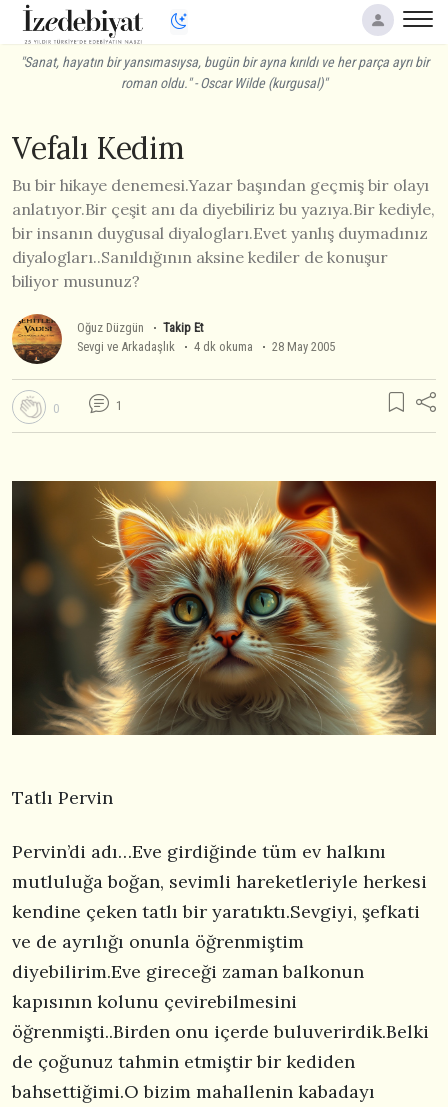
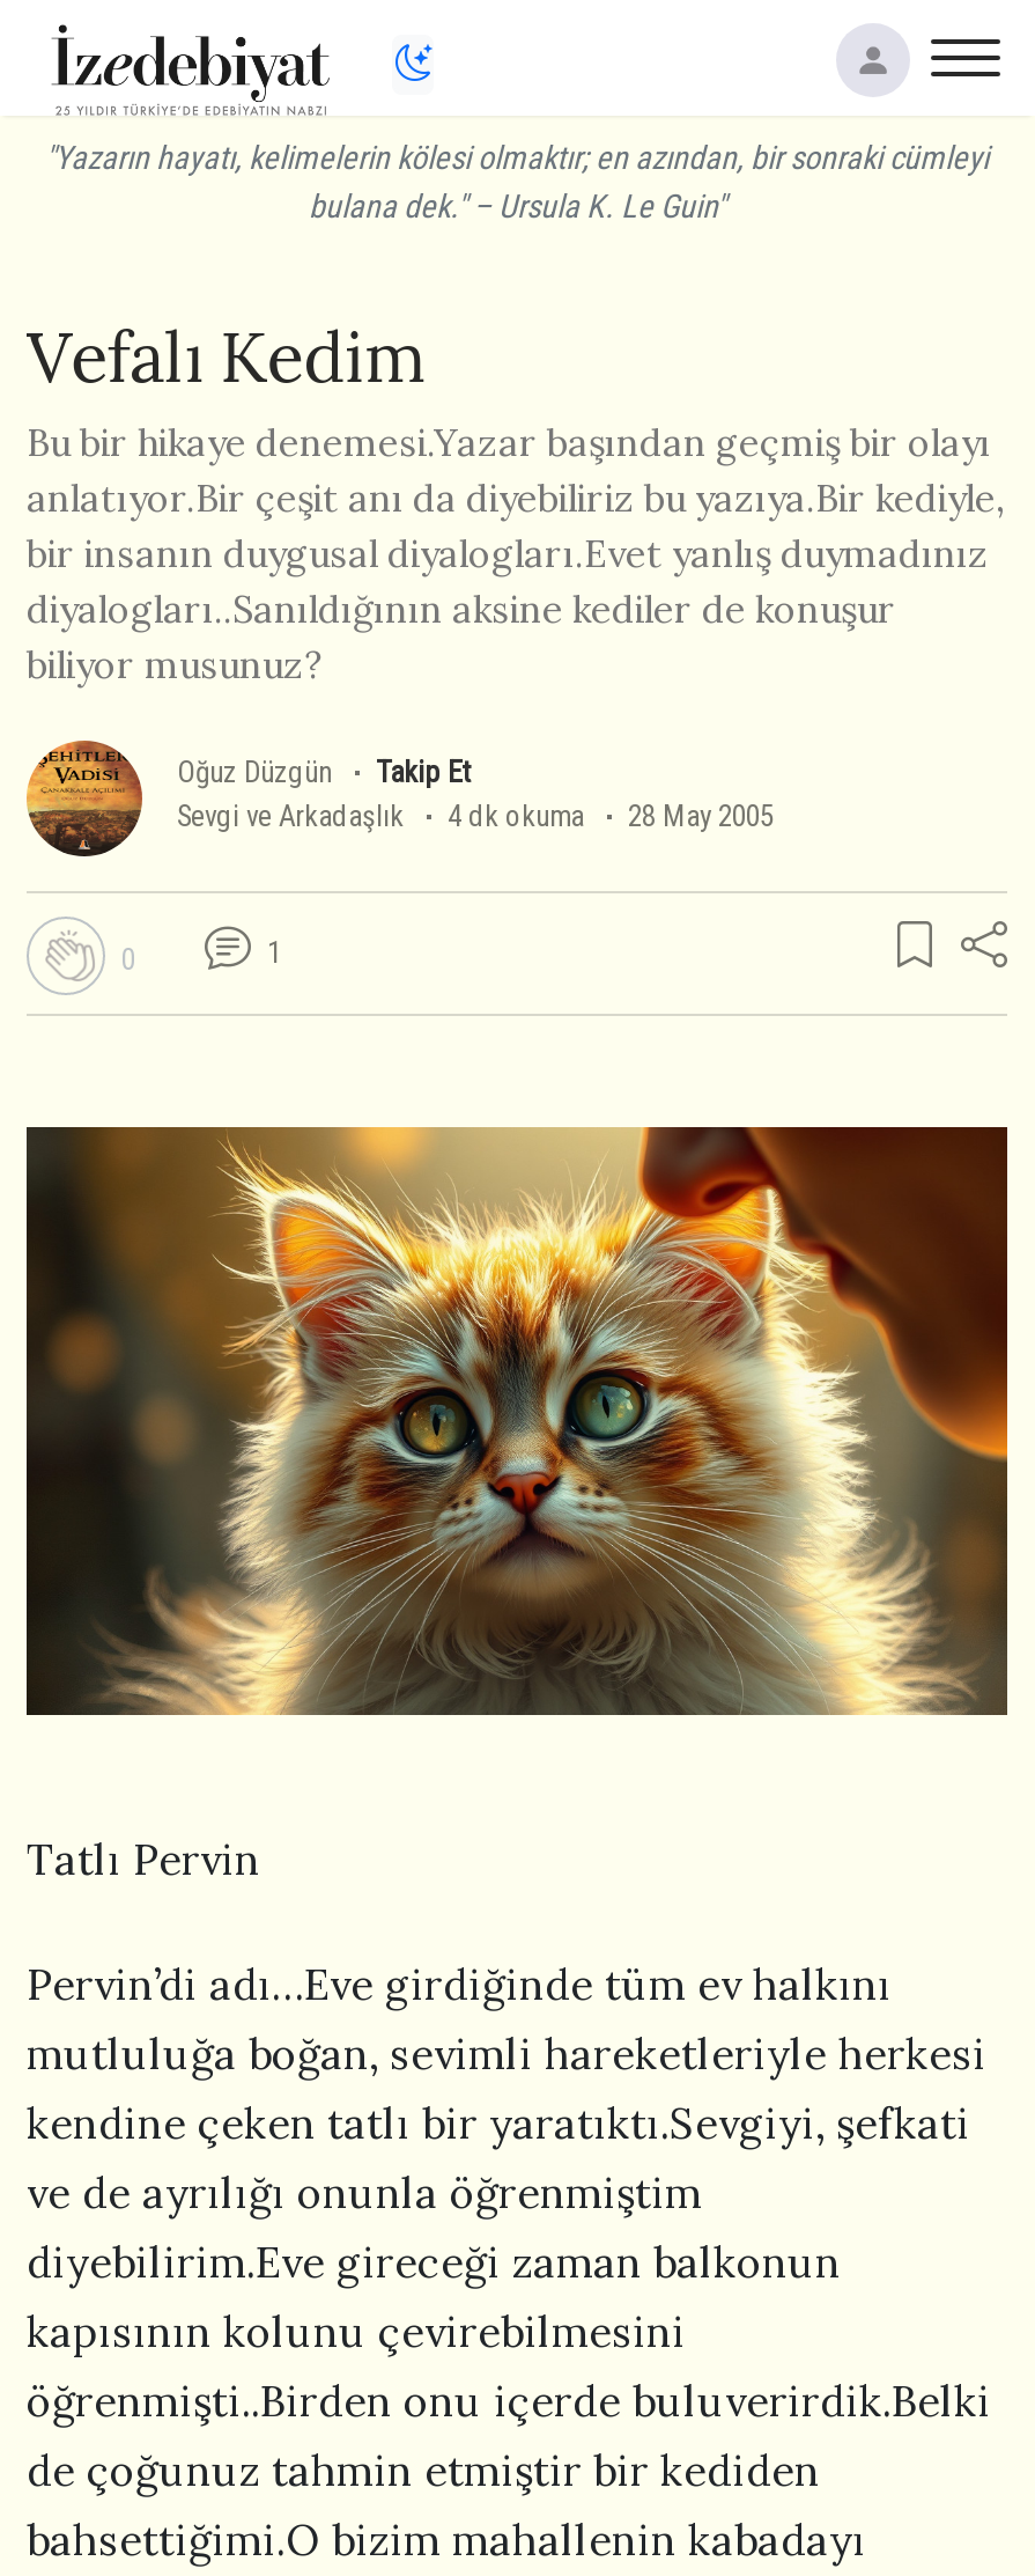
[19,54,428,91] "Sanat, hayatın bir yansımasıysa, bugün bir ayna kırıldı ve her parça ayrı bir | roman oldu." - Oscar Wilde (kurgusal)" -> [45,139,989,225] "Yazarın hayatı, kelimelerin kölesi olmaktır; en azından, bir sonraki cümleyi | bulana dek." – Ursula K. Le Guin"

